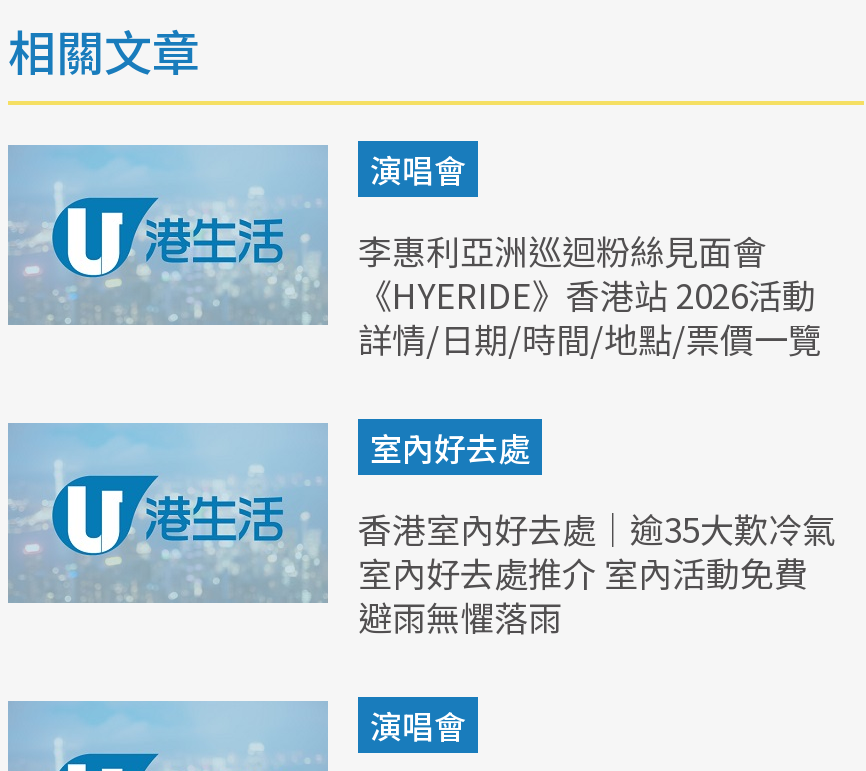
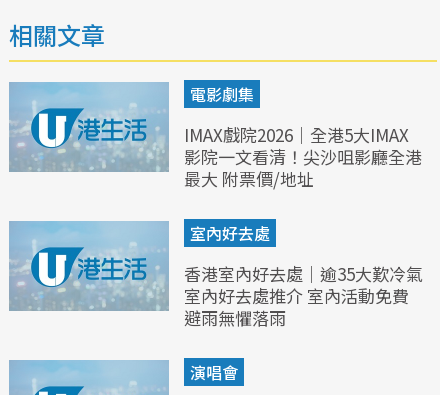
[370,146,466,194] 演唱會 -> [190,82,254,106] 電影劇集
[358,226,822,364] 李惠利亞洲巡迴粉絲見面會 | 《HYERIDE》香港站 2026活動 | 詳情/日期/時間/地點/票價一覽 -> [184,122,422,191] IMAX戲院2026｜全港5大IMAX | 影院一文看清！尖沙咀影廳全港 | 最大 附票價/地址

